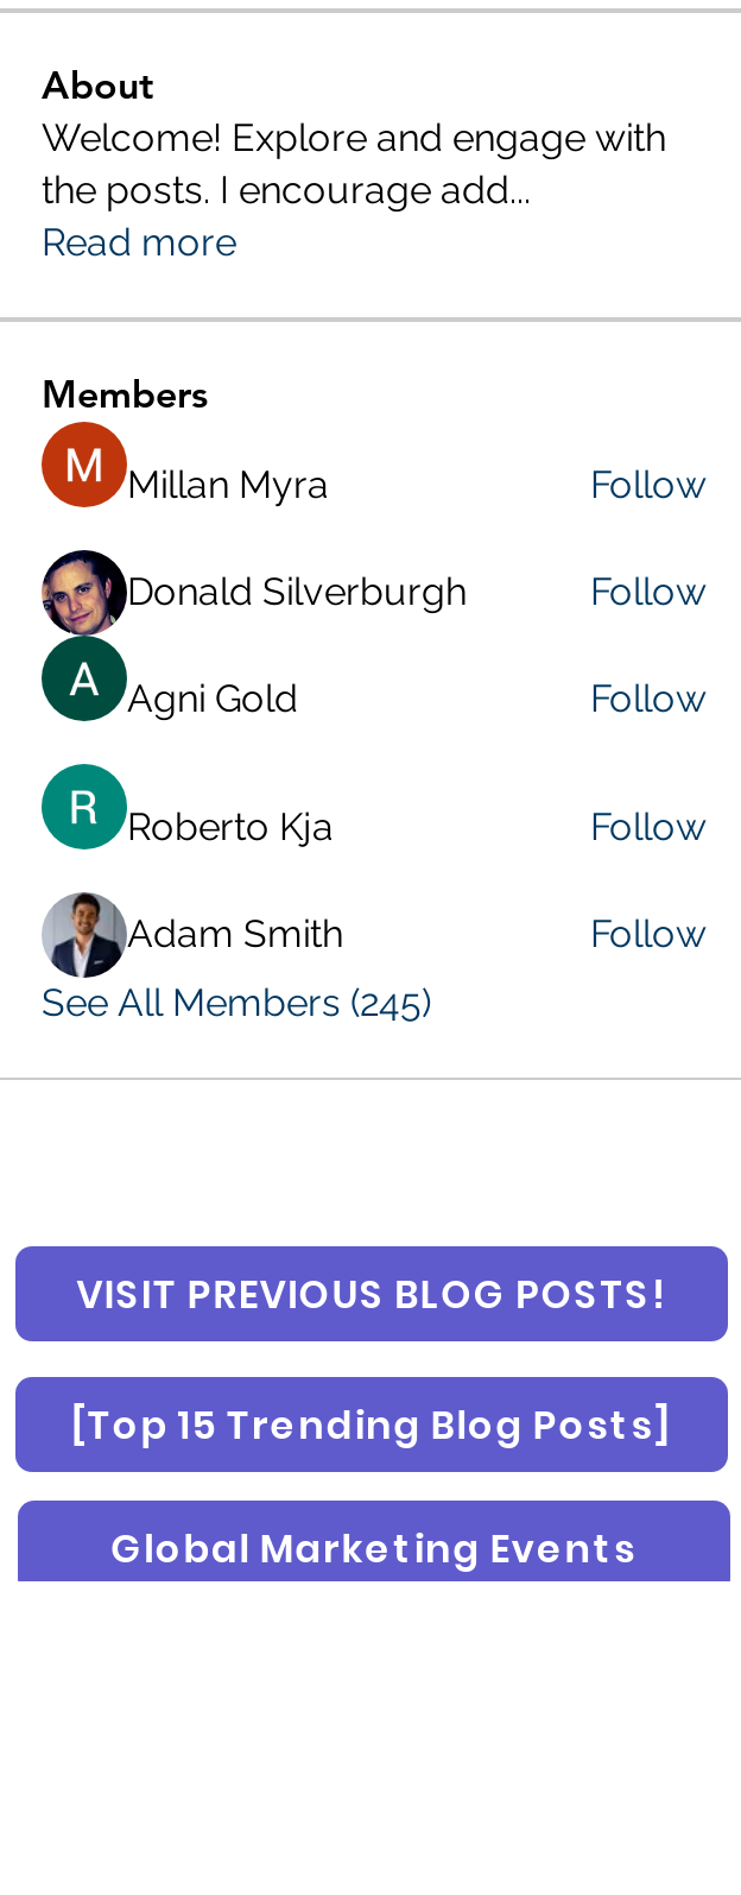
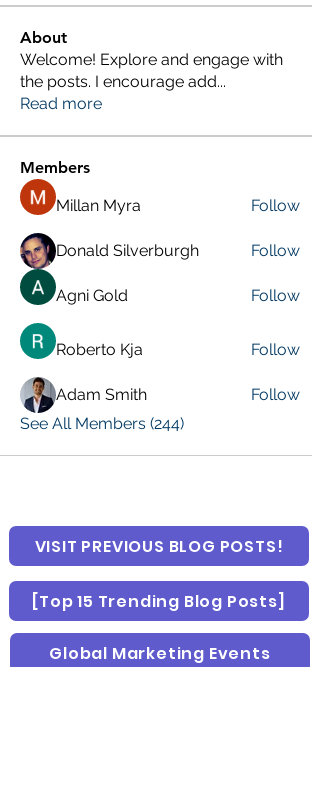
[42,980,431,1025] See All Members (245) -> [20,414,184,433] See All Members (244)

